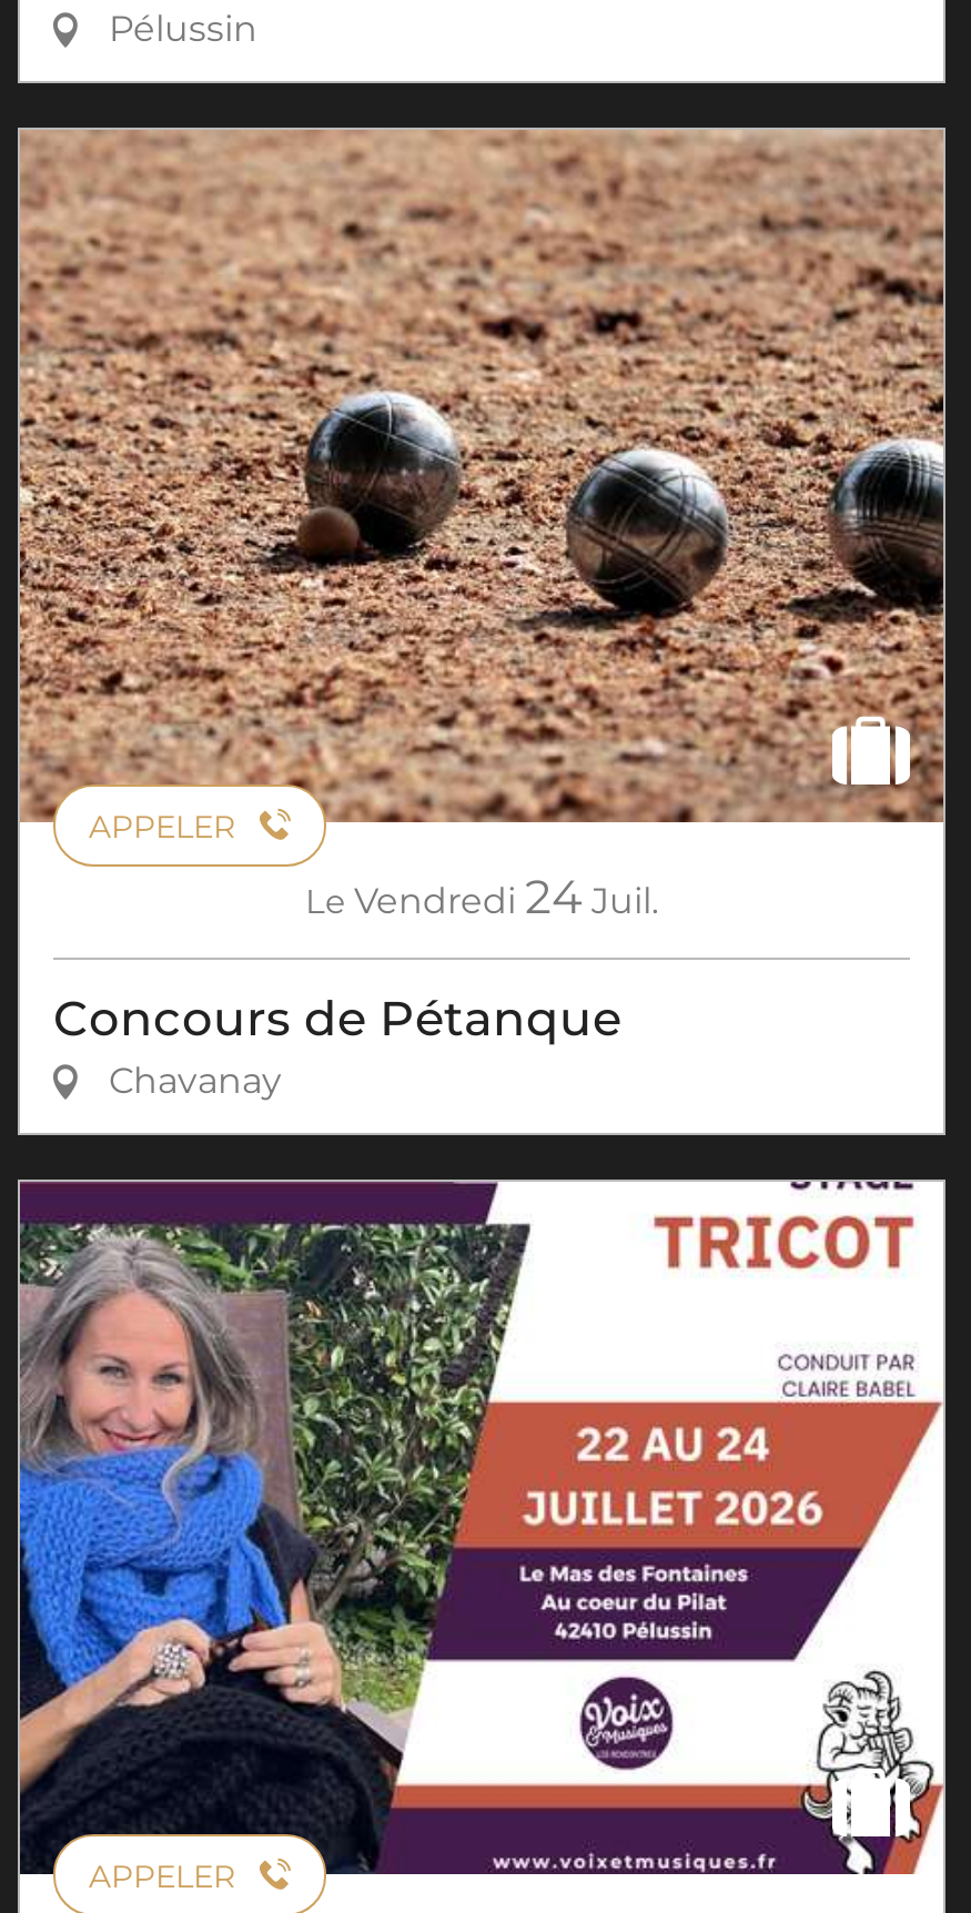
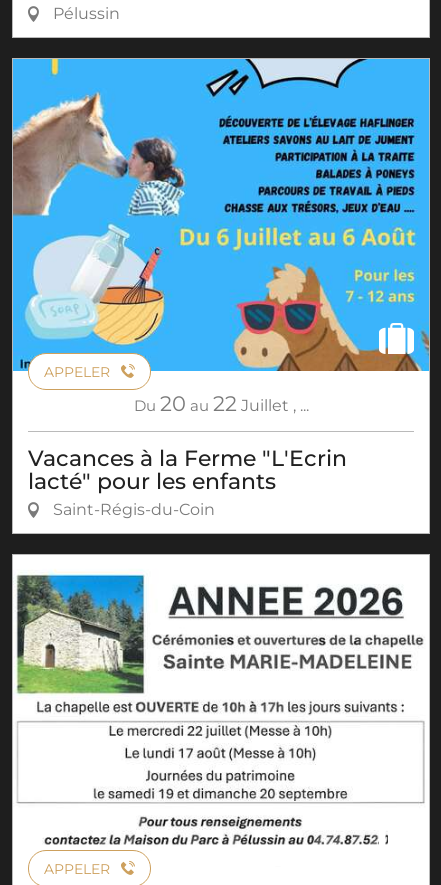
[18,126,945,923] [image] | Le Vendredi 24 Juil. -> [12,58,430,416] [image] | Du 20 au 22 Juillet,...
[53,988,621,1101] Concours de Pétanque | Chavanay -> [28,445,347,519] Vacances à la Ferme "L'Ecrin | lacté" pour les enfants | Saint-Régis-du-Coin
[18,1178,945,1877] [image] -> [12,554,427,868] [image]

